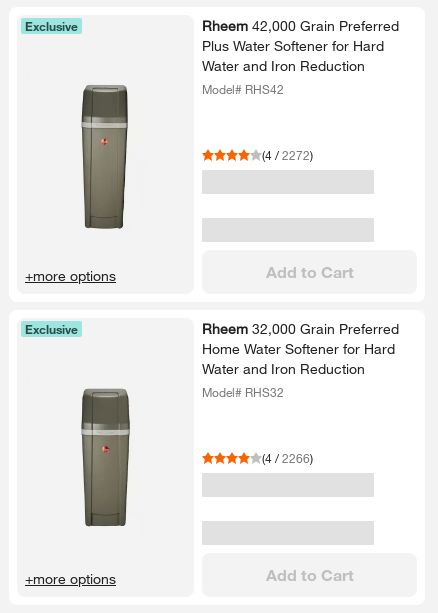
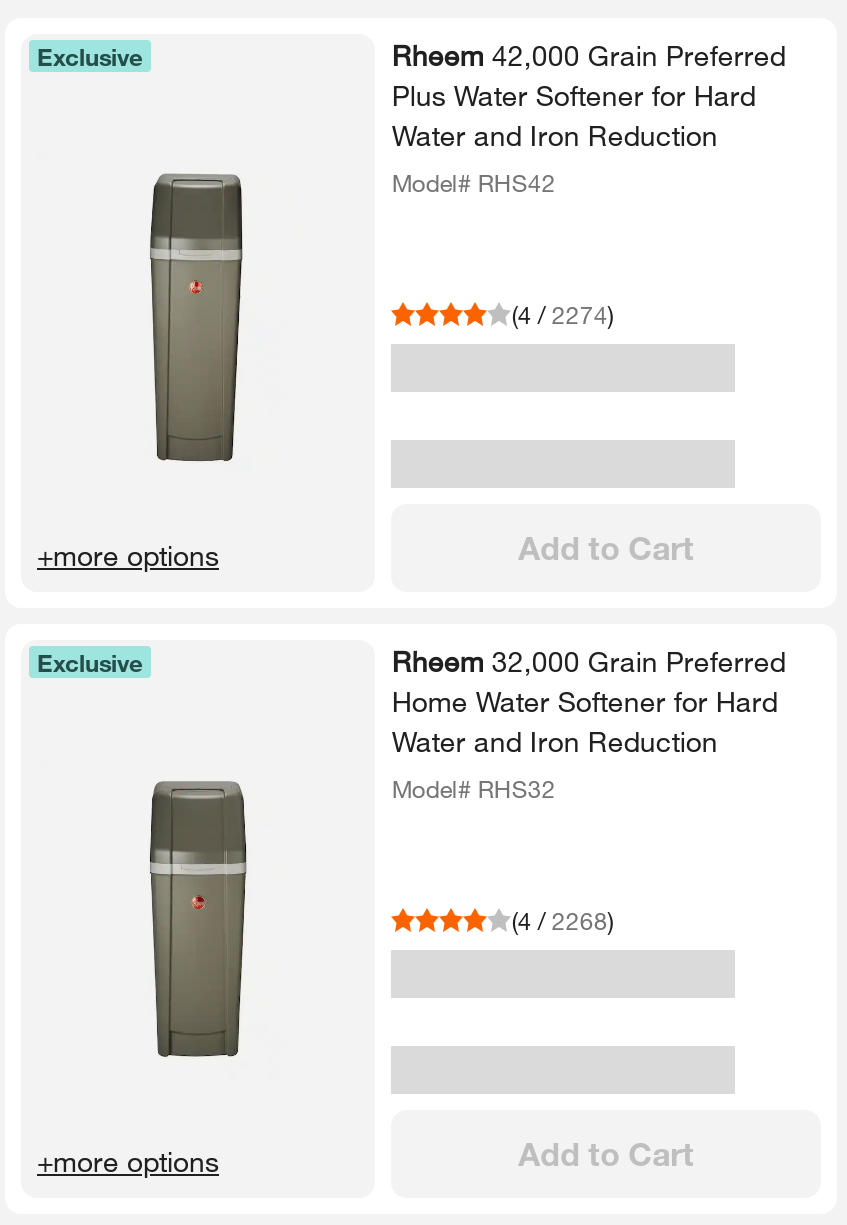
[262,146,313,162] (4 / 2272) -> [512,297,614,329] (4 / 2274)
[262,449,313,465] (4 / 2266) -> [512,903,614,935] (4 / 2268)

